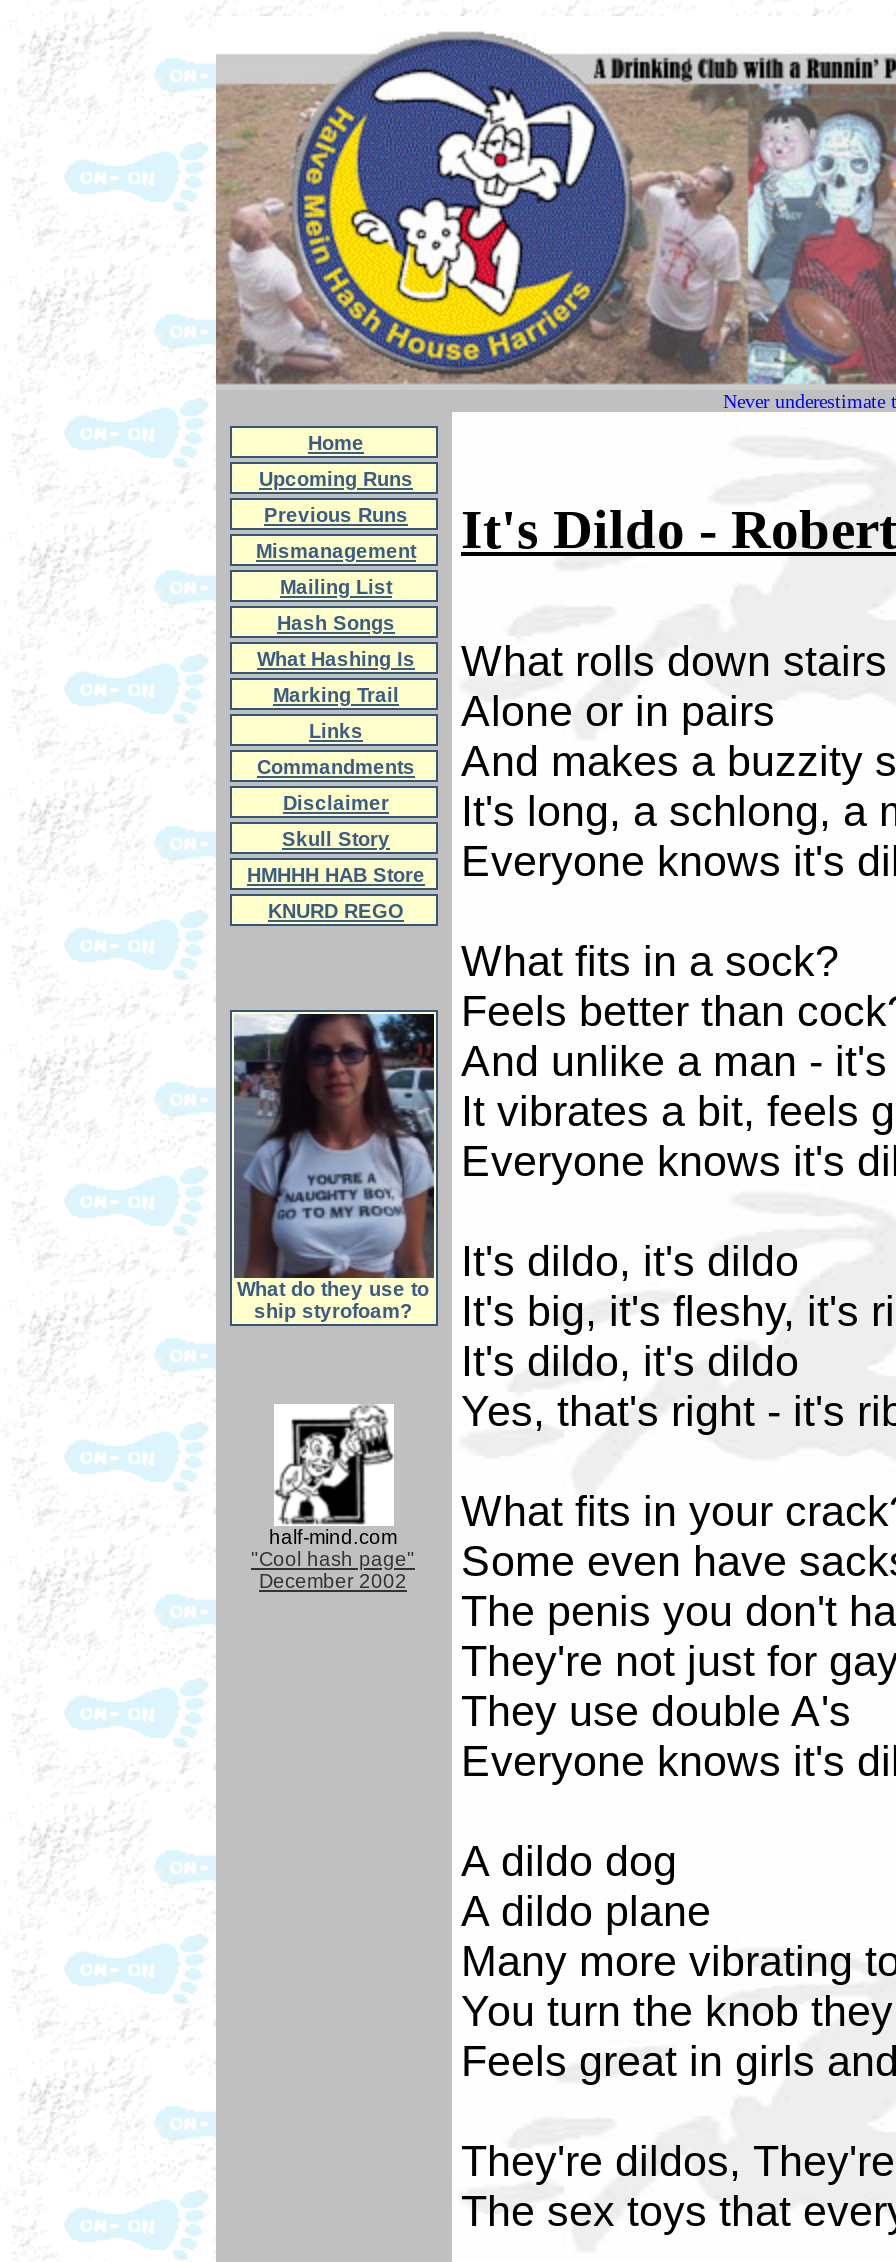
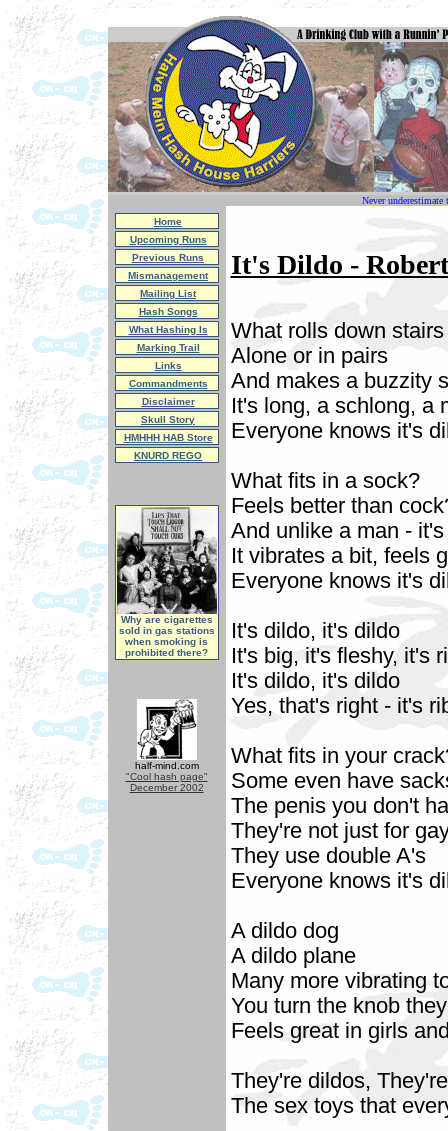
[232,1012,436,1322] [image] | What do they use to | ship styrofoam? -> [116,506,218,658] [image] | Why are cigarettes | sold in gas stations | when smoking is | prohibited there?

